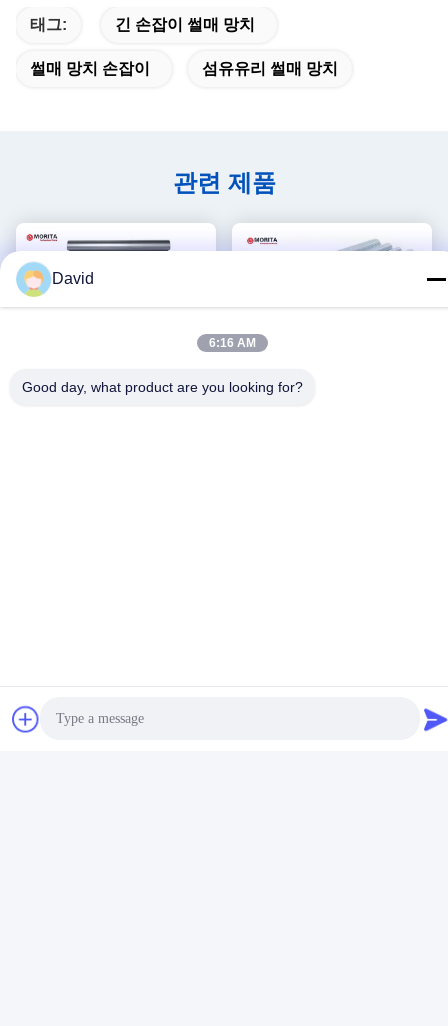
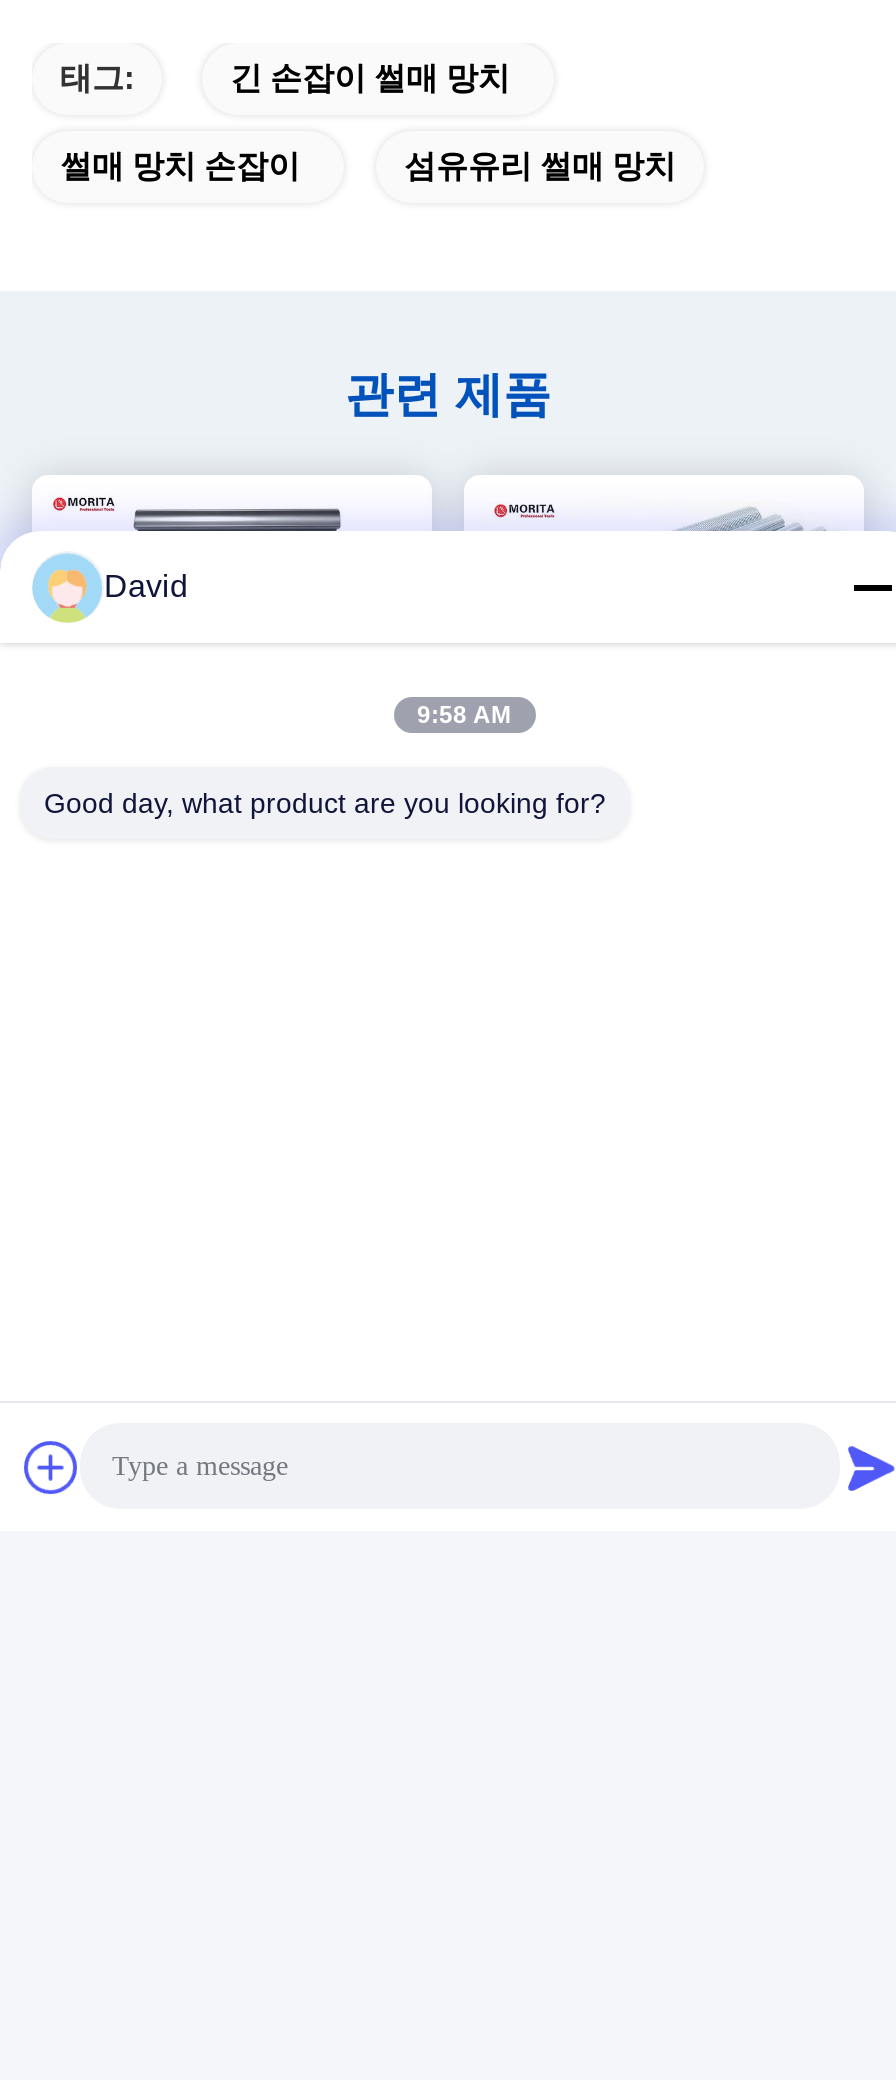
[208,336,255,350] 6:16 AM -> [417,701,511,729] 9:58 AM

